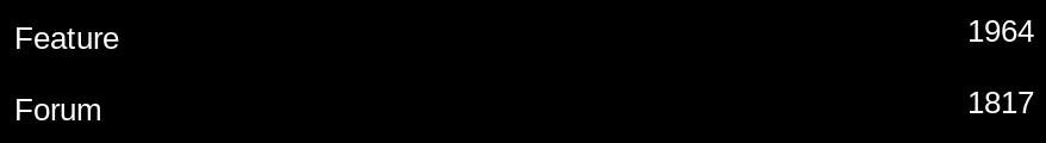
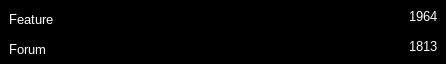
[967,85,1034,120] 1817 -> [409,39,437,54] 1813

